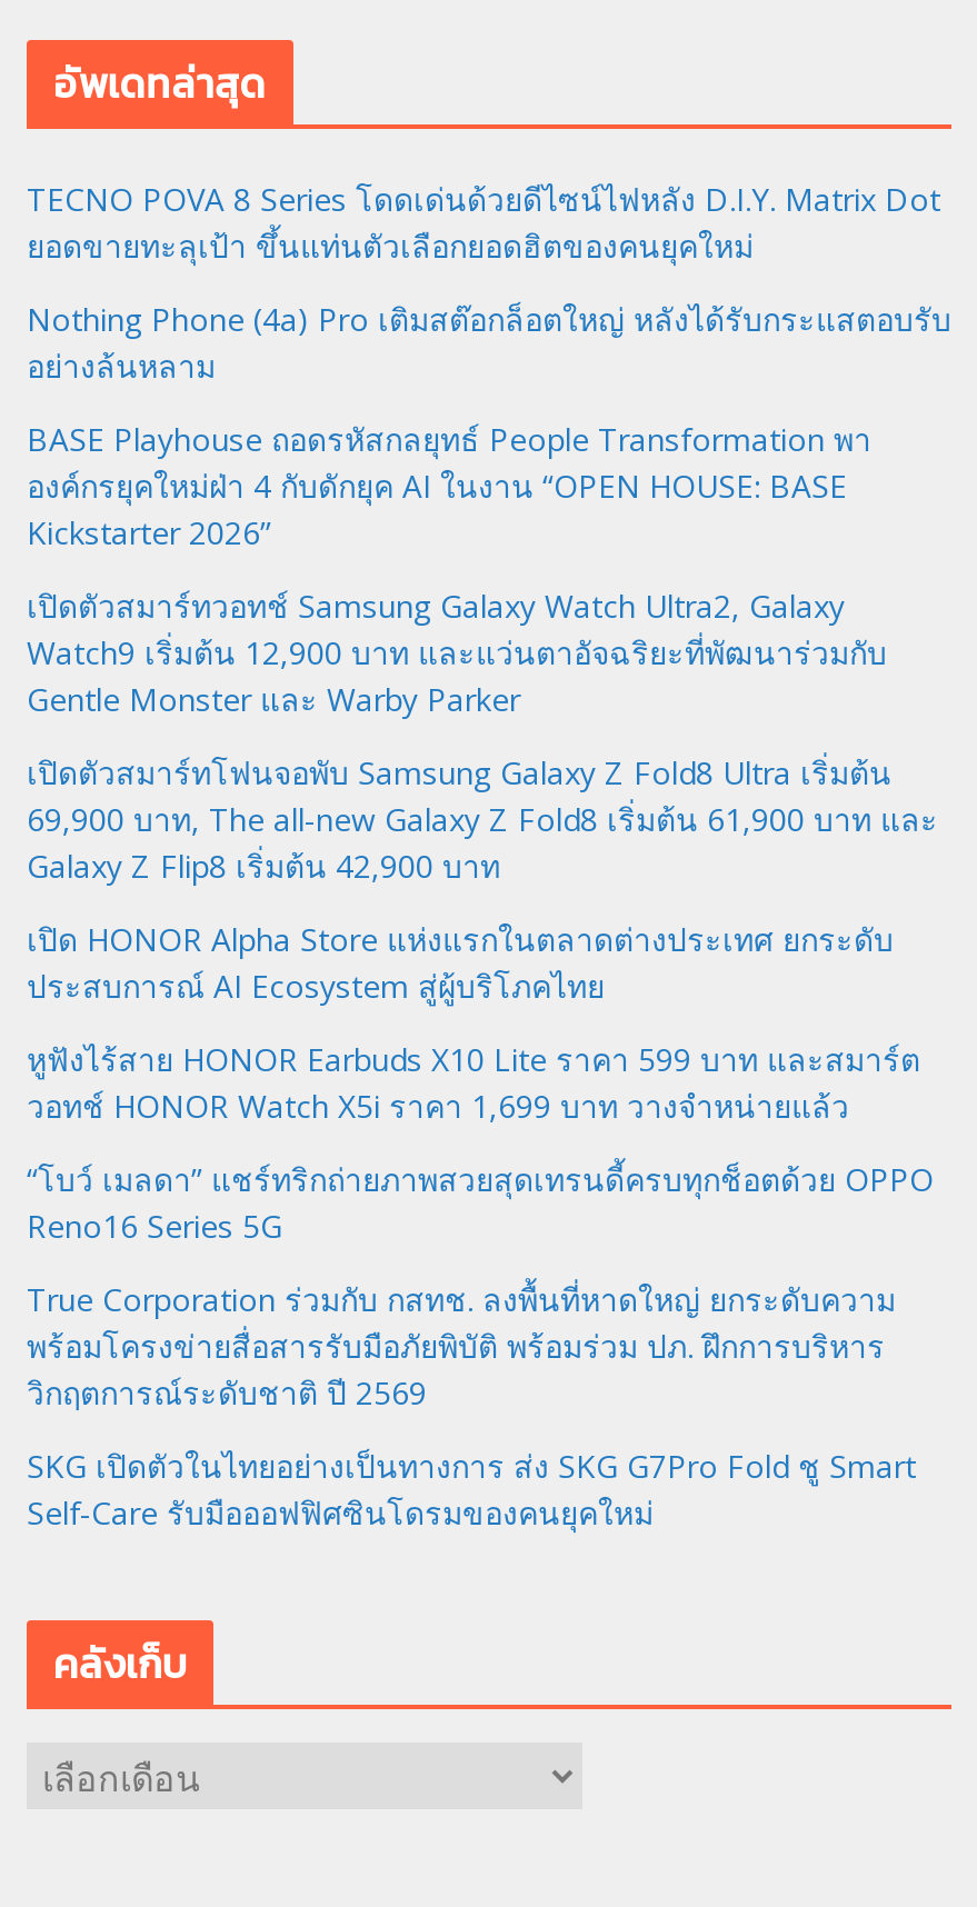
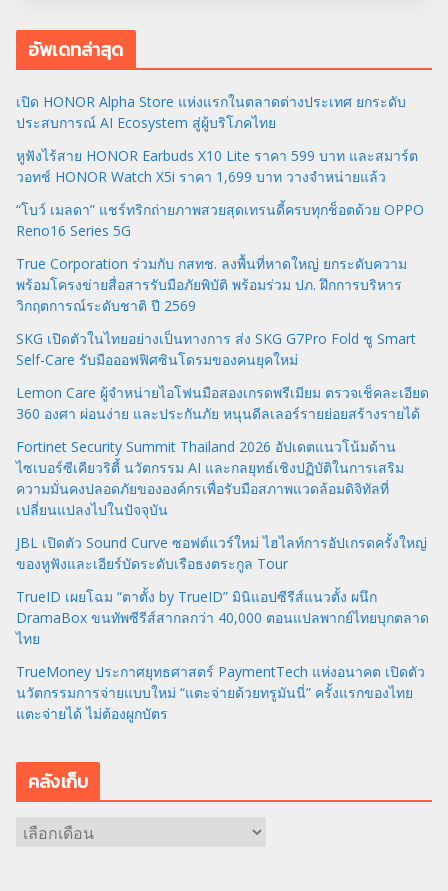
[27,178,951,887] TECNO POVA 8 Series โดดเด่นด้วยดีไซน์ไฟหลัง D.I.Y. Matrix Dot | ยอดขายทะลุเป้า ขึ้นแท่นตัวเลือกยอดฮิตของคนยุคใหม่ | Nothing Phone (4a) Pro เติมสต๊อกล็อตใหญ่ หลังได้รับกระแสตอบรับ | อย่างล้นหลาม | BASE Playhouse ถอดรหัสกลยุทธ์ People Transformation พา | องค์กรยุคใหม่ฝ่า 4 กับดักยุค AI ในงาน “OPEN HOUSE: BASE | Kickstarter 2026” | เปิดตัวสมาร์ทวอทช์ Samsung Galaxy Watch Ultra2, Galaxy | Watch9 เริ่มต้น 12,900 บาท และแว่นตาอัจฉริยะที่พัฒนาร่วมกับ | Gentle Monster และ Warby Parker | เปิดตัวสมาร์ทโฟนจอพับ Samsung Galaxy Z Fold8 Ultra เริ่มต้น | 69,900 บาท, The all-new Galaxy Z Fold8 เริ่มต้น 61,900 บาท และ | Galaxy Z Flip8 เริ่มต้น 42,900 บาท -> none
moved [27,918,934,1533] -> [16,92,424,369]: เปิด HONOR Alpha Store แห่งแรกในตลาดต่างประเทศ ยกระดับ | ประสบการณ์ AI Ecosystem สู่ผู้บริโภคไทย | หูฟังไร้สาย HONOR Earbuds X10 Lite ราคา 599 บาท และสมาร์ต | ... | SKG เปิดตัวในไทยอย่างเป็นทางการ ส่ง SKG G7Pro Fold ชู Smart | Self-Care รับมือออฟฟิศซินโดรมของคนยุคใหม่
none -> [16,383,429,723] Lemon Care ผู้จำหน่ายไอโฟนมือสองเกรดพรีเมียม ตรวจเช็คละเอียด | 360 องศา ผ่อนง่าย และประกันภัย หนุนดีลเลอร์รายย่อยสร้างรายได้ | Fortinet Security Summit Thailand 2026 อัปเดตแนวโน้มด้าน | ไซเบอร์ซีเคียวริตี้ นวัตกรรม AI และกลยุทธ์เชิงปฏิบัติในการเสริม | ความมั่นคงปลอดภัยขององค์กรเพื่อรับมือสภาพแวดล้อมดิจิทัลที่ | เปลี่ยนแปลงไปในปัจจุบัน | JBL เปิดตัว Sound Curve ซอฟต์แวร์ใหม่ ไฮไลท์การอัปเกรดครั้งใหญ่ | ของหูฟังและเอียร์บัดระดับเรือธงตระกูล Tour | TrueID เผยโฉม “ตาตั้ง by TrueID” มินิแอปซีรีส์แนวตั้ง ผนึก | DramaBox ขนทัพซีรีส์สากลกว่า 40,000 ตอนแปลพากย์ไทยบุกตลาด | ไทย | TrueMoney ประกาศยุทธศาสตร์ PaymentTech แห่งอนาคต เปิดตัว | นวัตกรรมการจ่ายแบบใหม่ “แตะจ่ายด้วยทรูมันนี่” ครั้งแรกของไทย | แตะจ่ายได้ ไม่ต้องผูกบัตร

